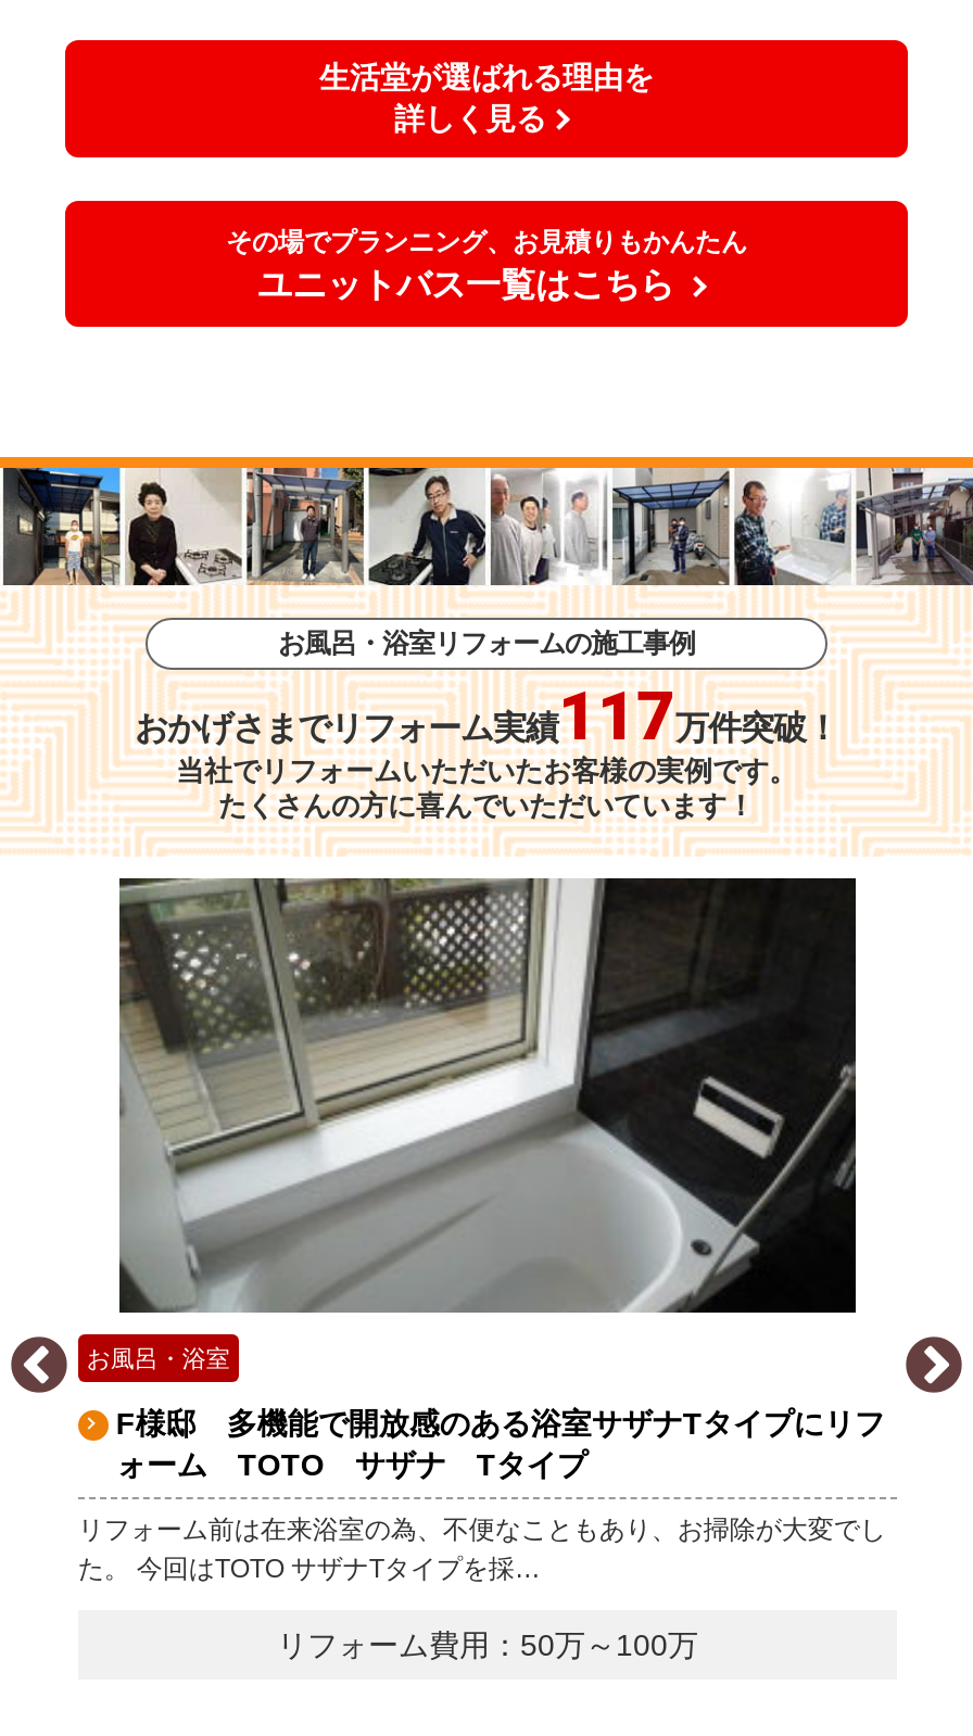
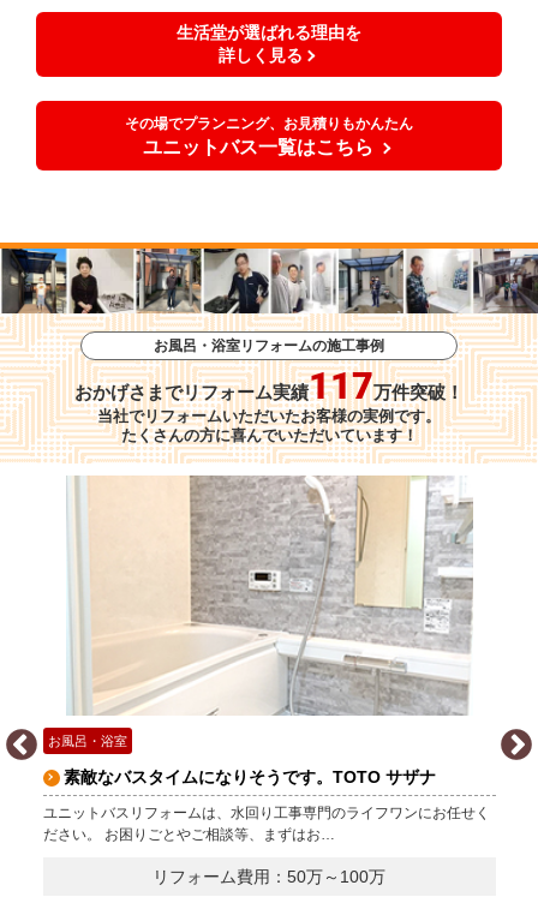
[117,876,858,1315] [image] -> [66,476,473,716] [image]
[116,1406,885,1482] F様邸 多機能で開放感のある浴室サザナTタイプにリフ | ォーム TOTO サザナ Tタイプ -> [64,767,436,786] 素敵なバスタイムになりそうです。TOTO サザナ
[78,1514,886,1584] リフォーム前は在来浴室の為、不便なこともあり、お掃除が大変でし | た。 今回はTOTO サザナTタイプを採… -> [43,804,490,843] ユニットバスリフォームは、水回り工事専門のライフワンにお任せく | ださい。 お困りごとやご相談等、まずはお…

